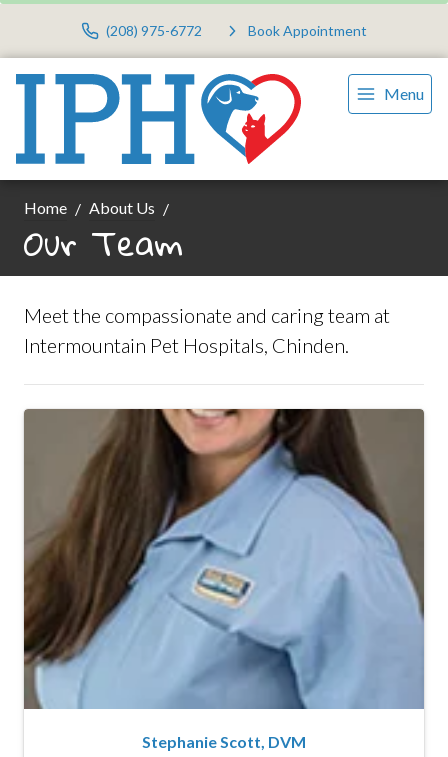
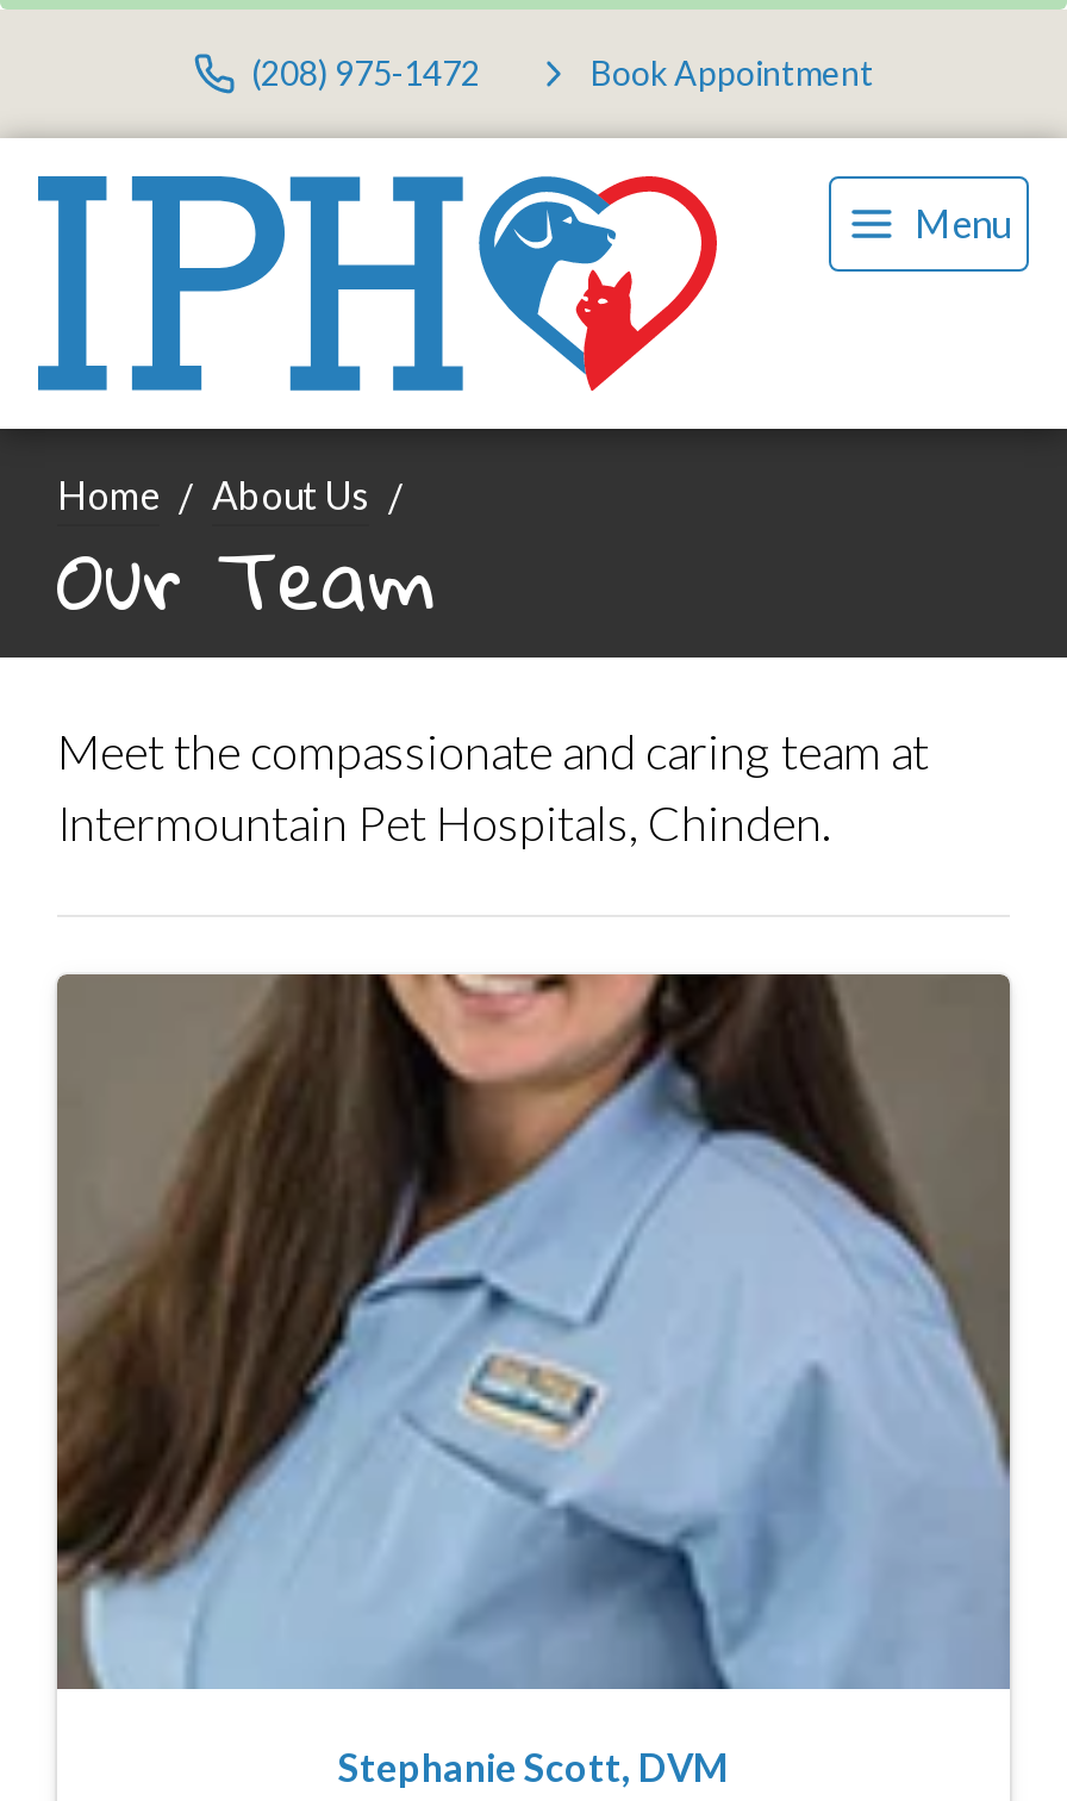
[105,22,201,39] (208) 975-6772 -> [251,53,480,94] (208) 975-1472

